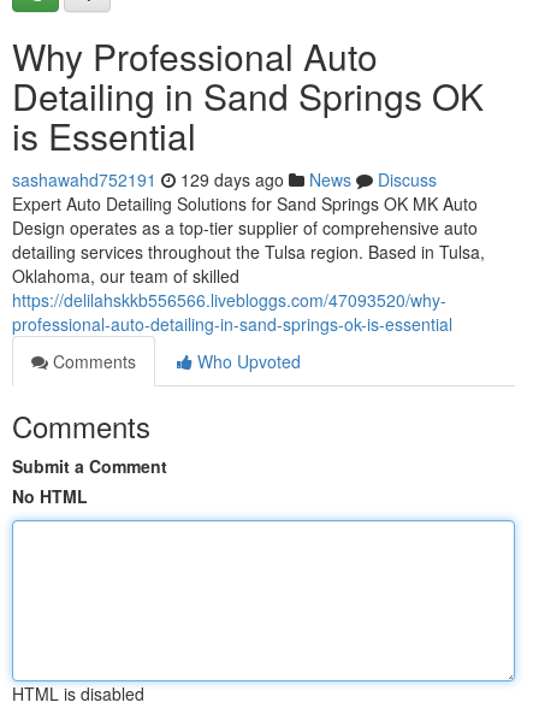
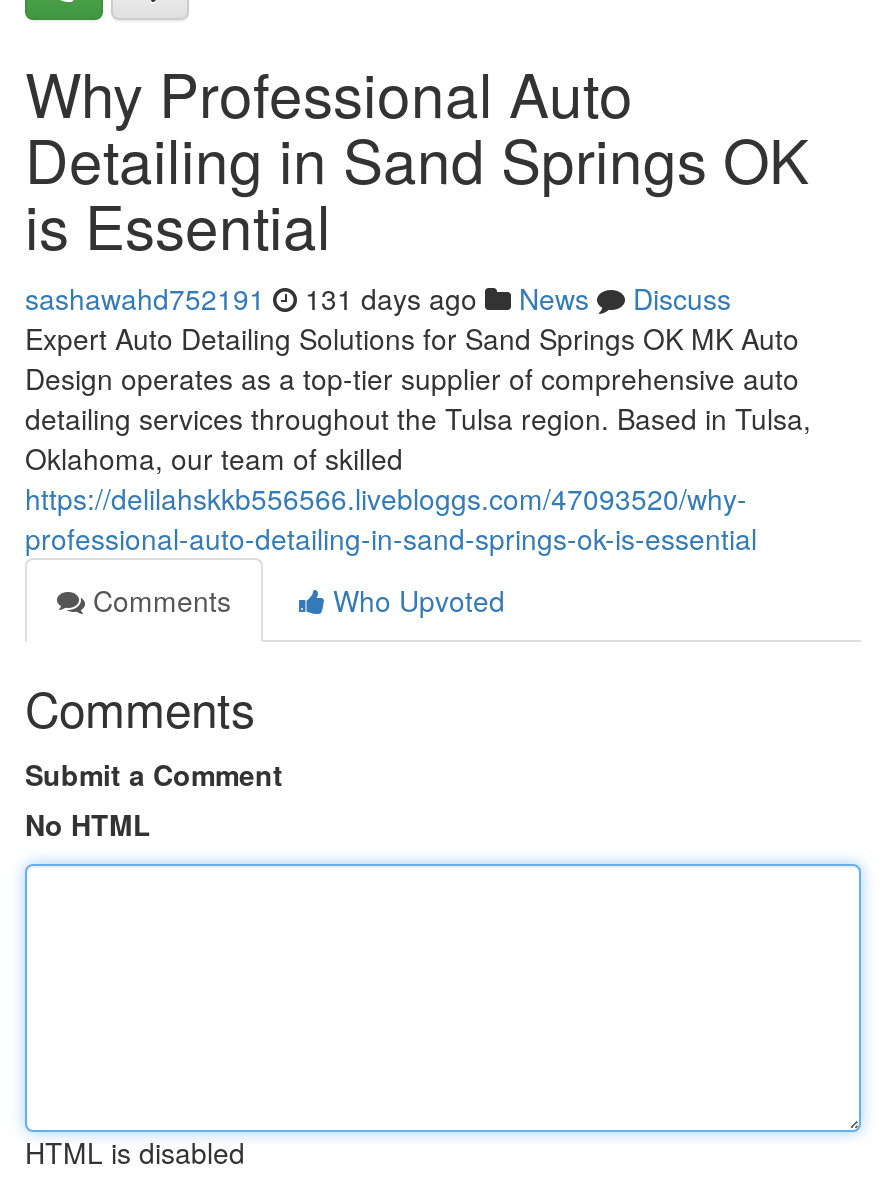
[12,167,437,191] sashawahd752191 129 days ago News Discuss -> [25,278,731,318] sashawahd752191 131 days ago News Discuss

